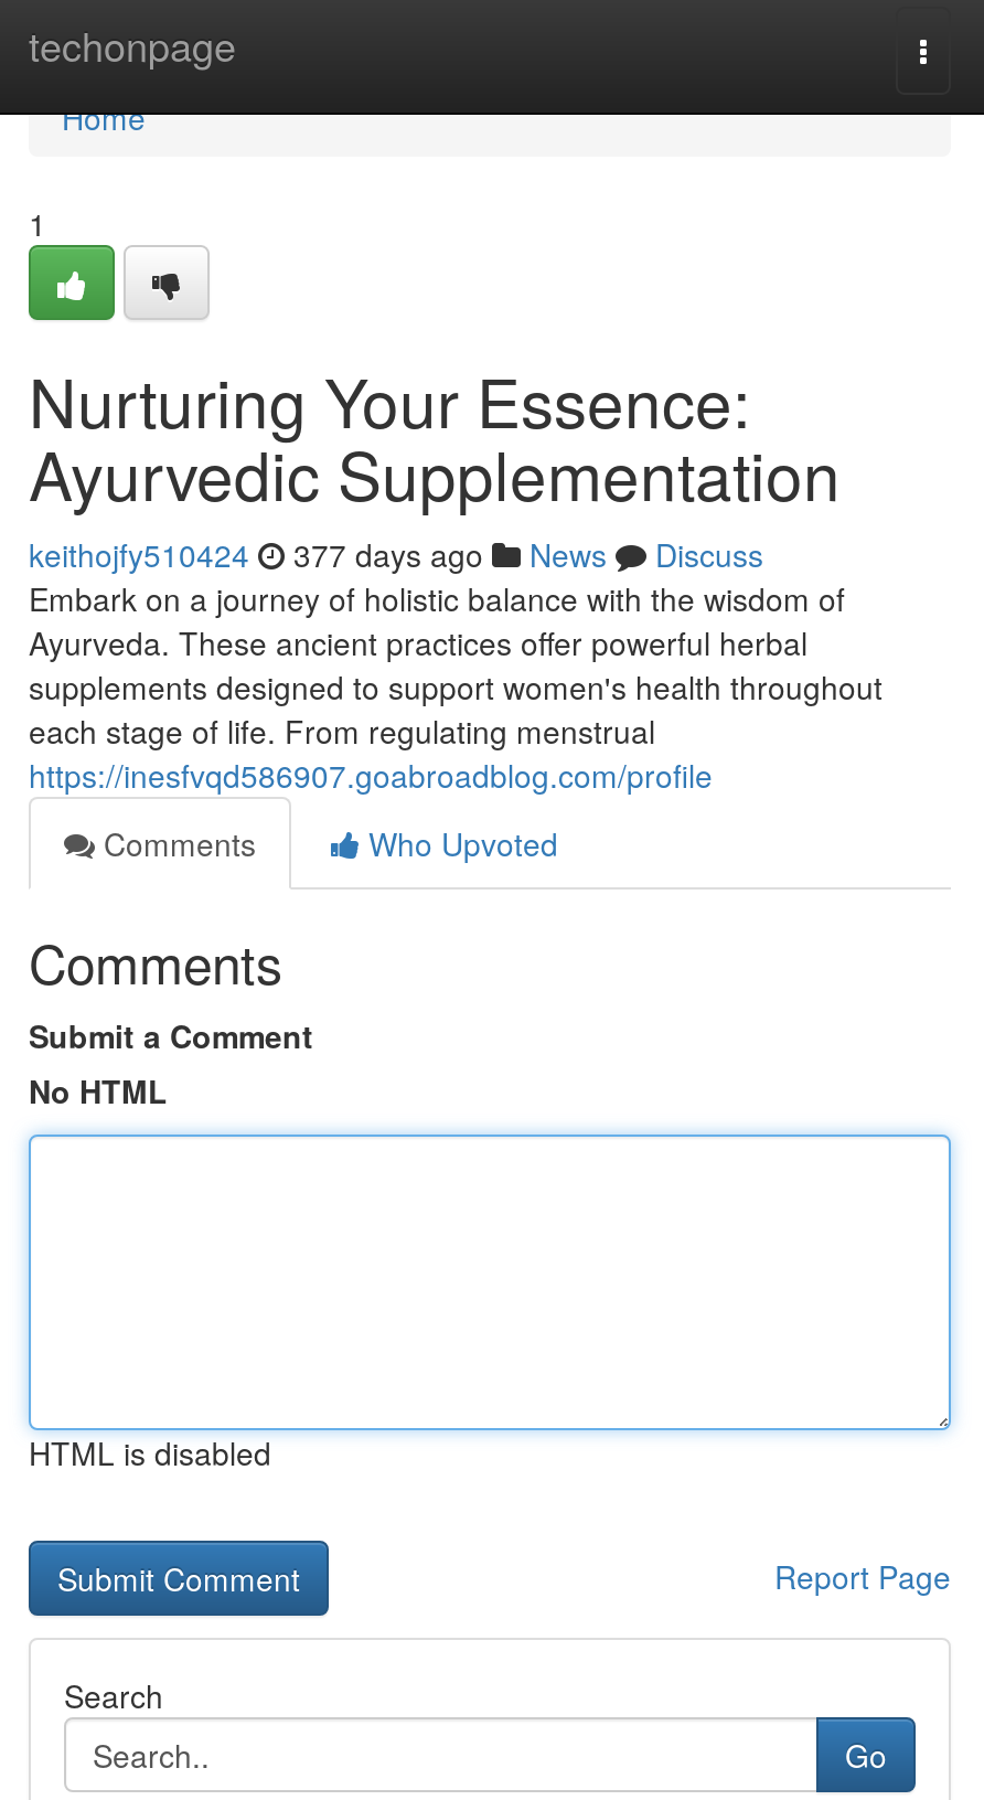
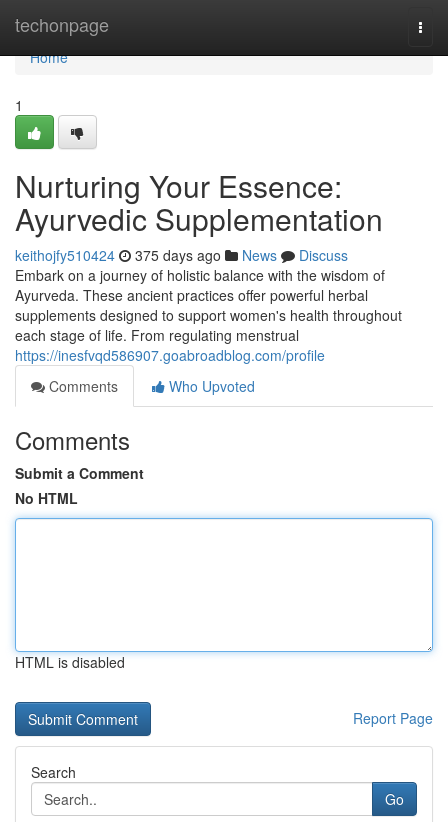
[29,532,763,576] keithojfy510424 377 days ago News Discuss -> [15,245,348,265] keithojfy510424 375 days ago News Discuss

